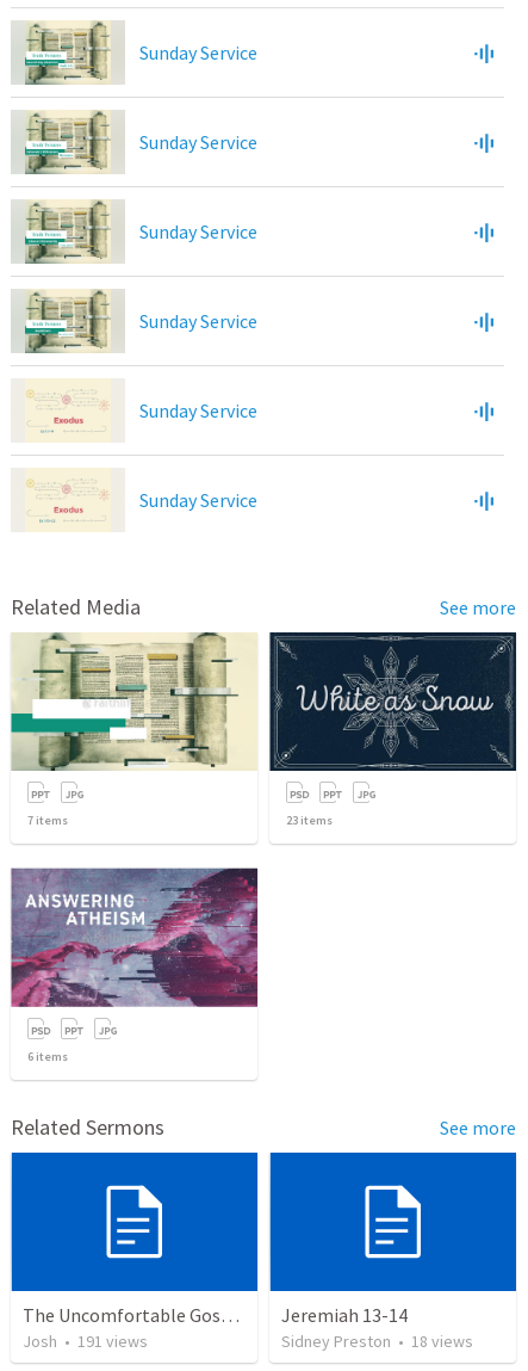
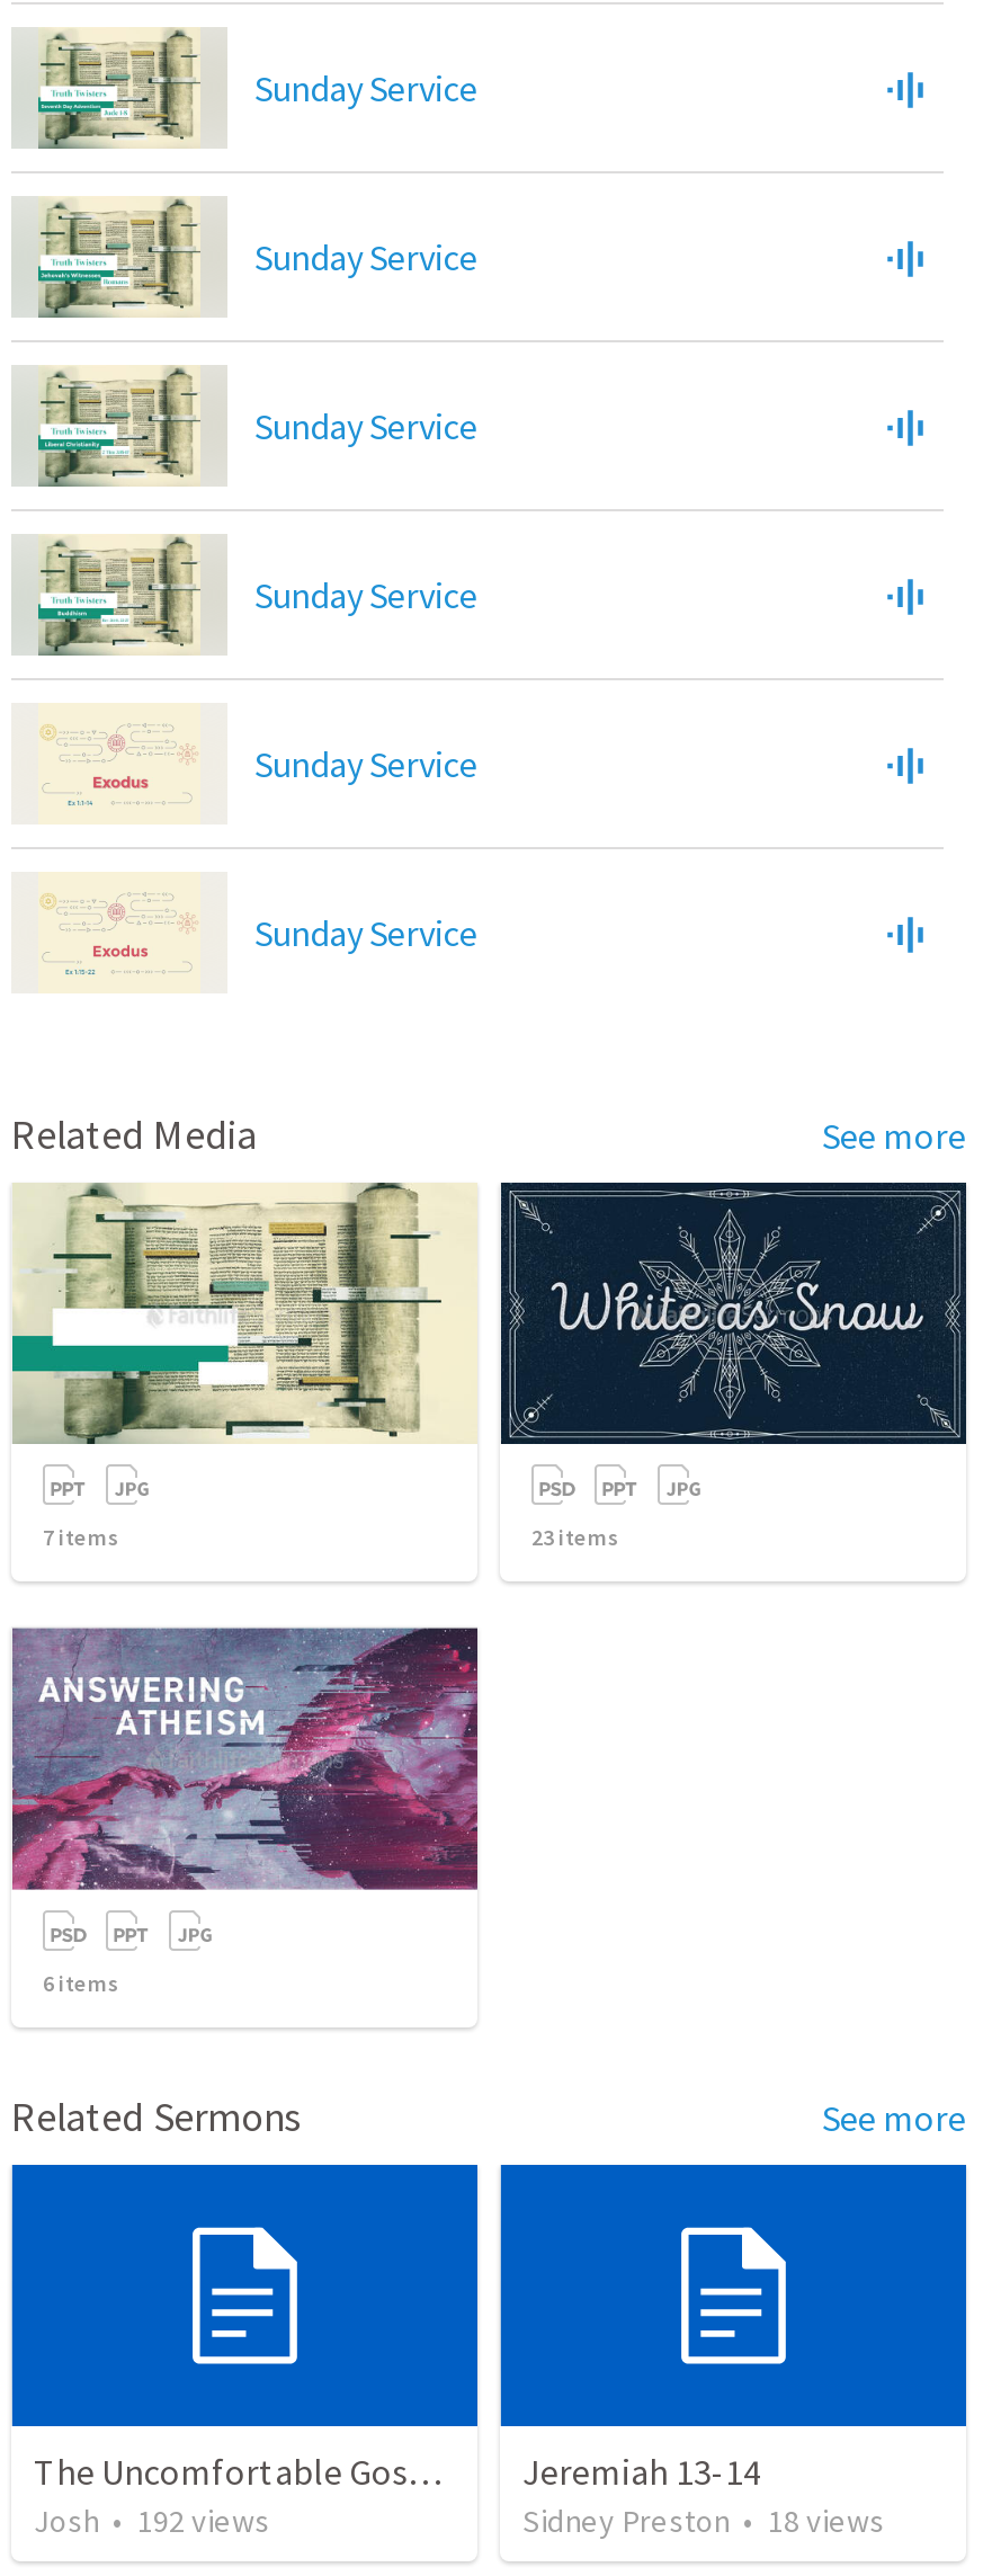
[23,1331,148,1352] Josh • 191 views -> [34,2501,270,2542] Josh • 192 views

